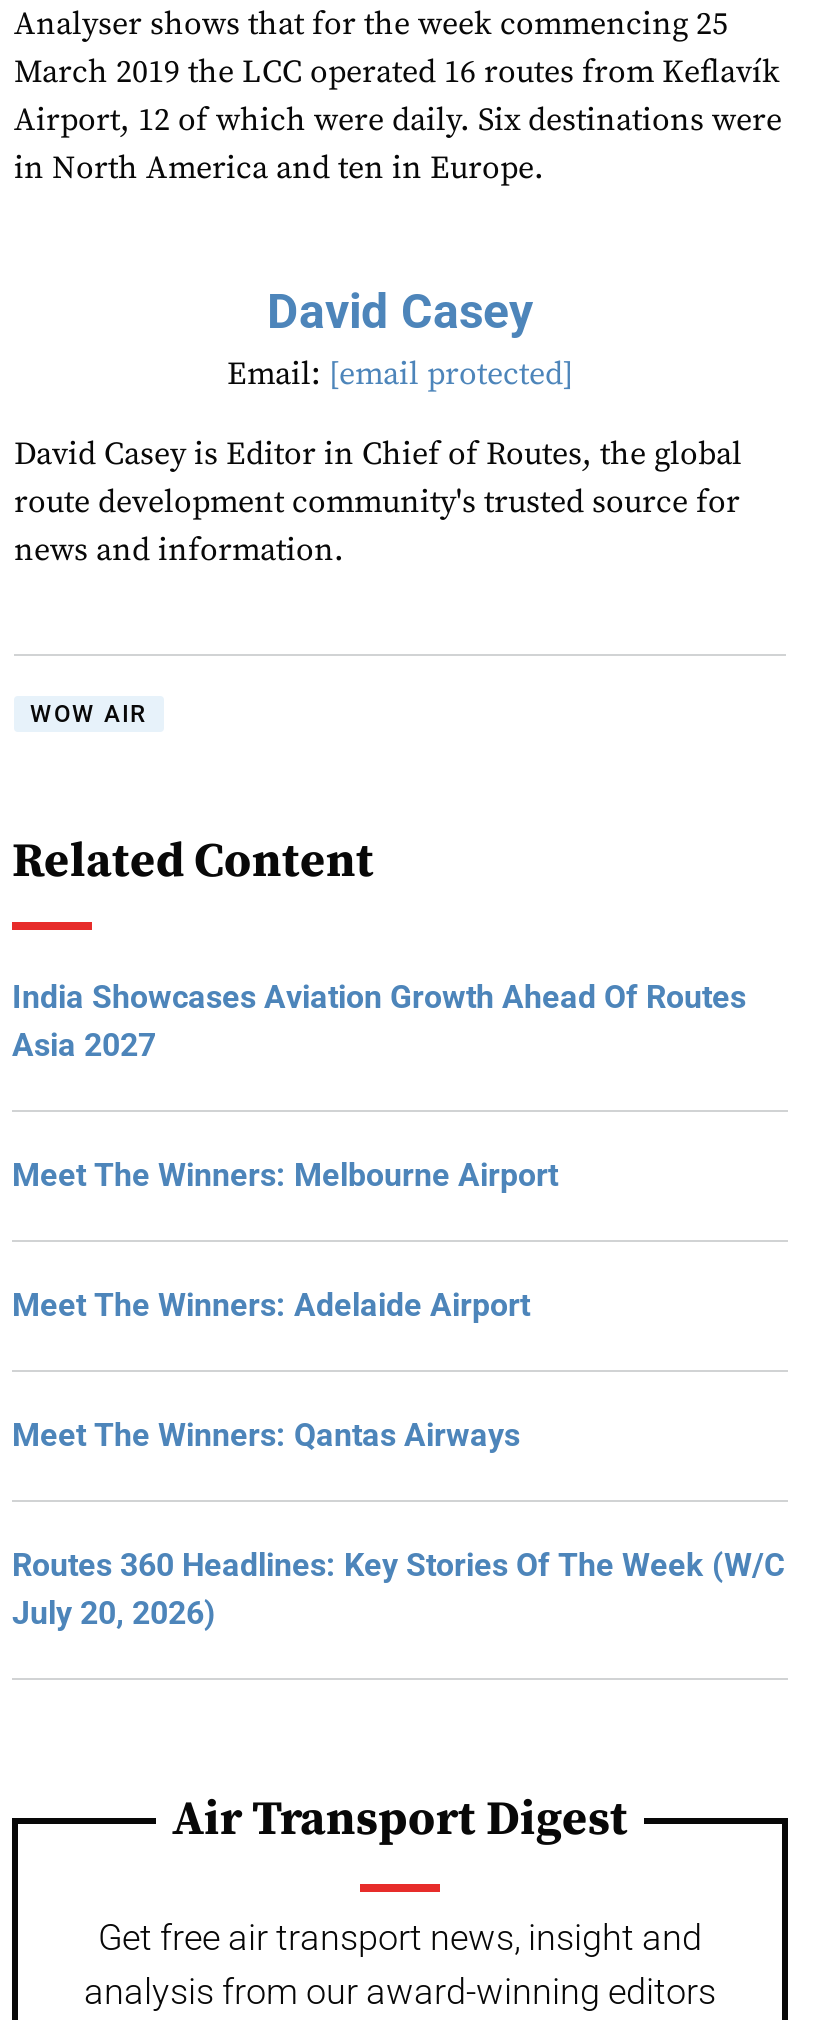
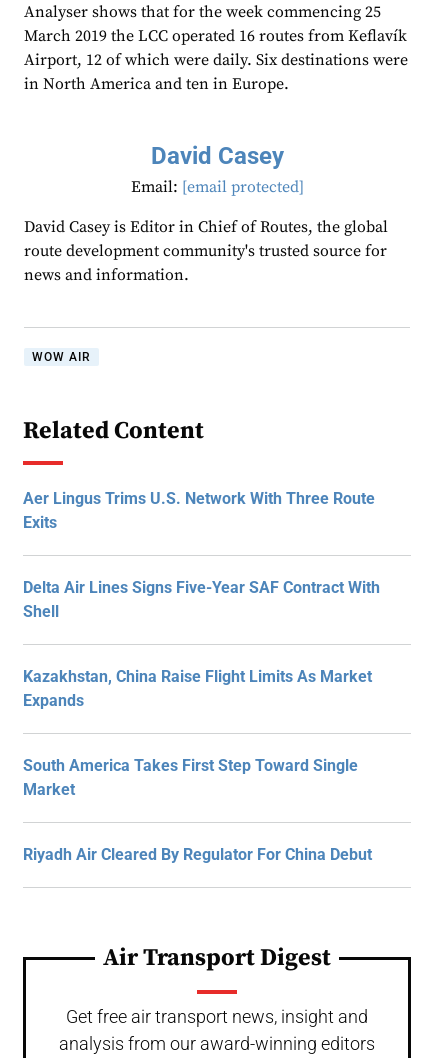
[12,978,746,1064] India Showcases Aviation Growth Ahead Of Routes | Asia 2027 -> [23,489,375,532] Aer Lingus Trims U.S. Network With Three Route | Exits
[12,1156,558,1194] Meet The Winners: Melbourne Airport -> [23,578,380,621] Delta Air Lines Signs Five-Year SAF Contract With | Shell
[12,1286,530,1324] Meet The Winners: Adelaide Airport -> [23,667,372,710] Kazakhstan, China Raise Flight Limits As Market | Expands
[12,1416,520,1454] Meet The Winners: Qantas Airways -> [23,756,358,799] South America Takes First Step Toward Single | Market
[12,1546,784,1632] Routes 360 Headlines: Key Stories Of The Week (W/C | July 20, 2026) -> [23,845,372,864] Riyadh Air Cleared By Regulator For China Debut

